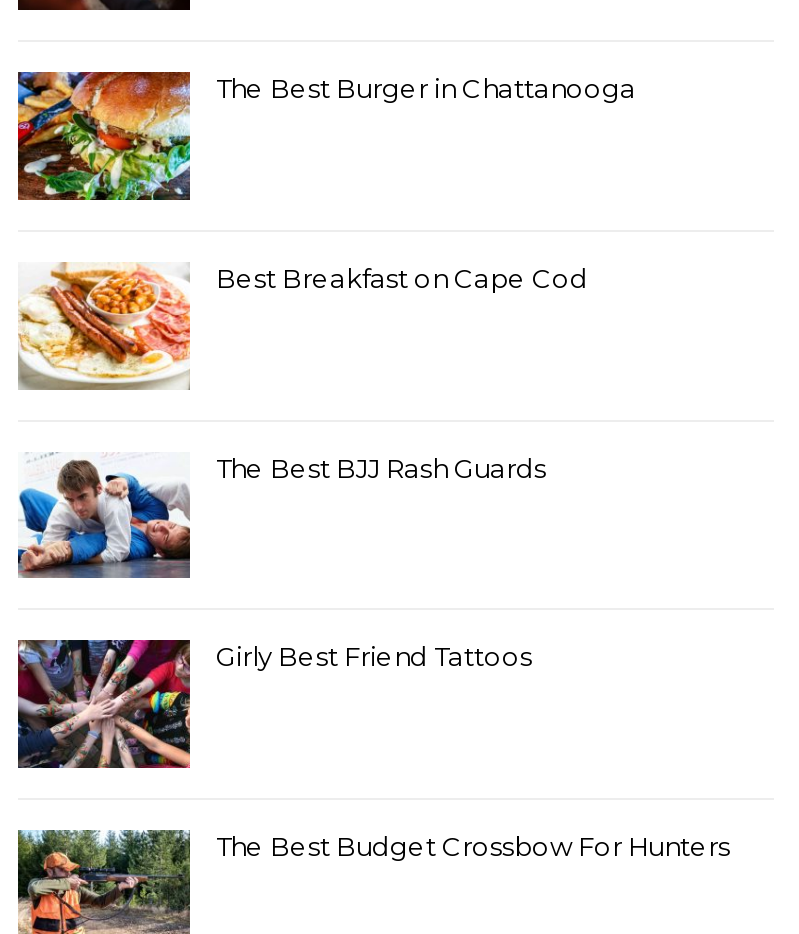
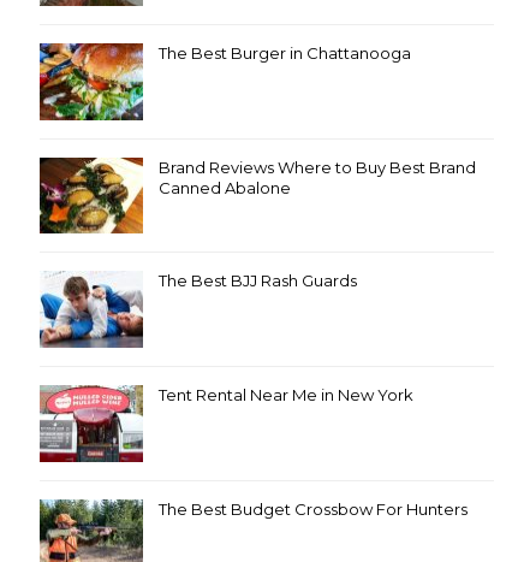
[18,261,588,392] [image] | Best Breakfast on Cape Cod -> [38,156,476,235] [image] | Brand Reviews Where to Buy Best Brand | Canned Abalone
[16,638,532,770] [image] | Girly Best Friend Tattoos -> [38,384,413,463] [image] | Tent Rental Near Me in New York

